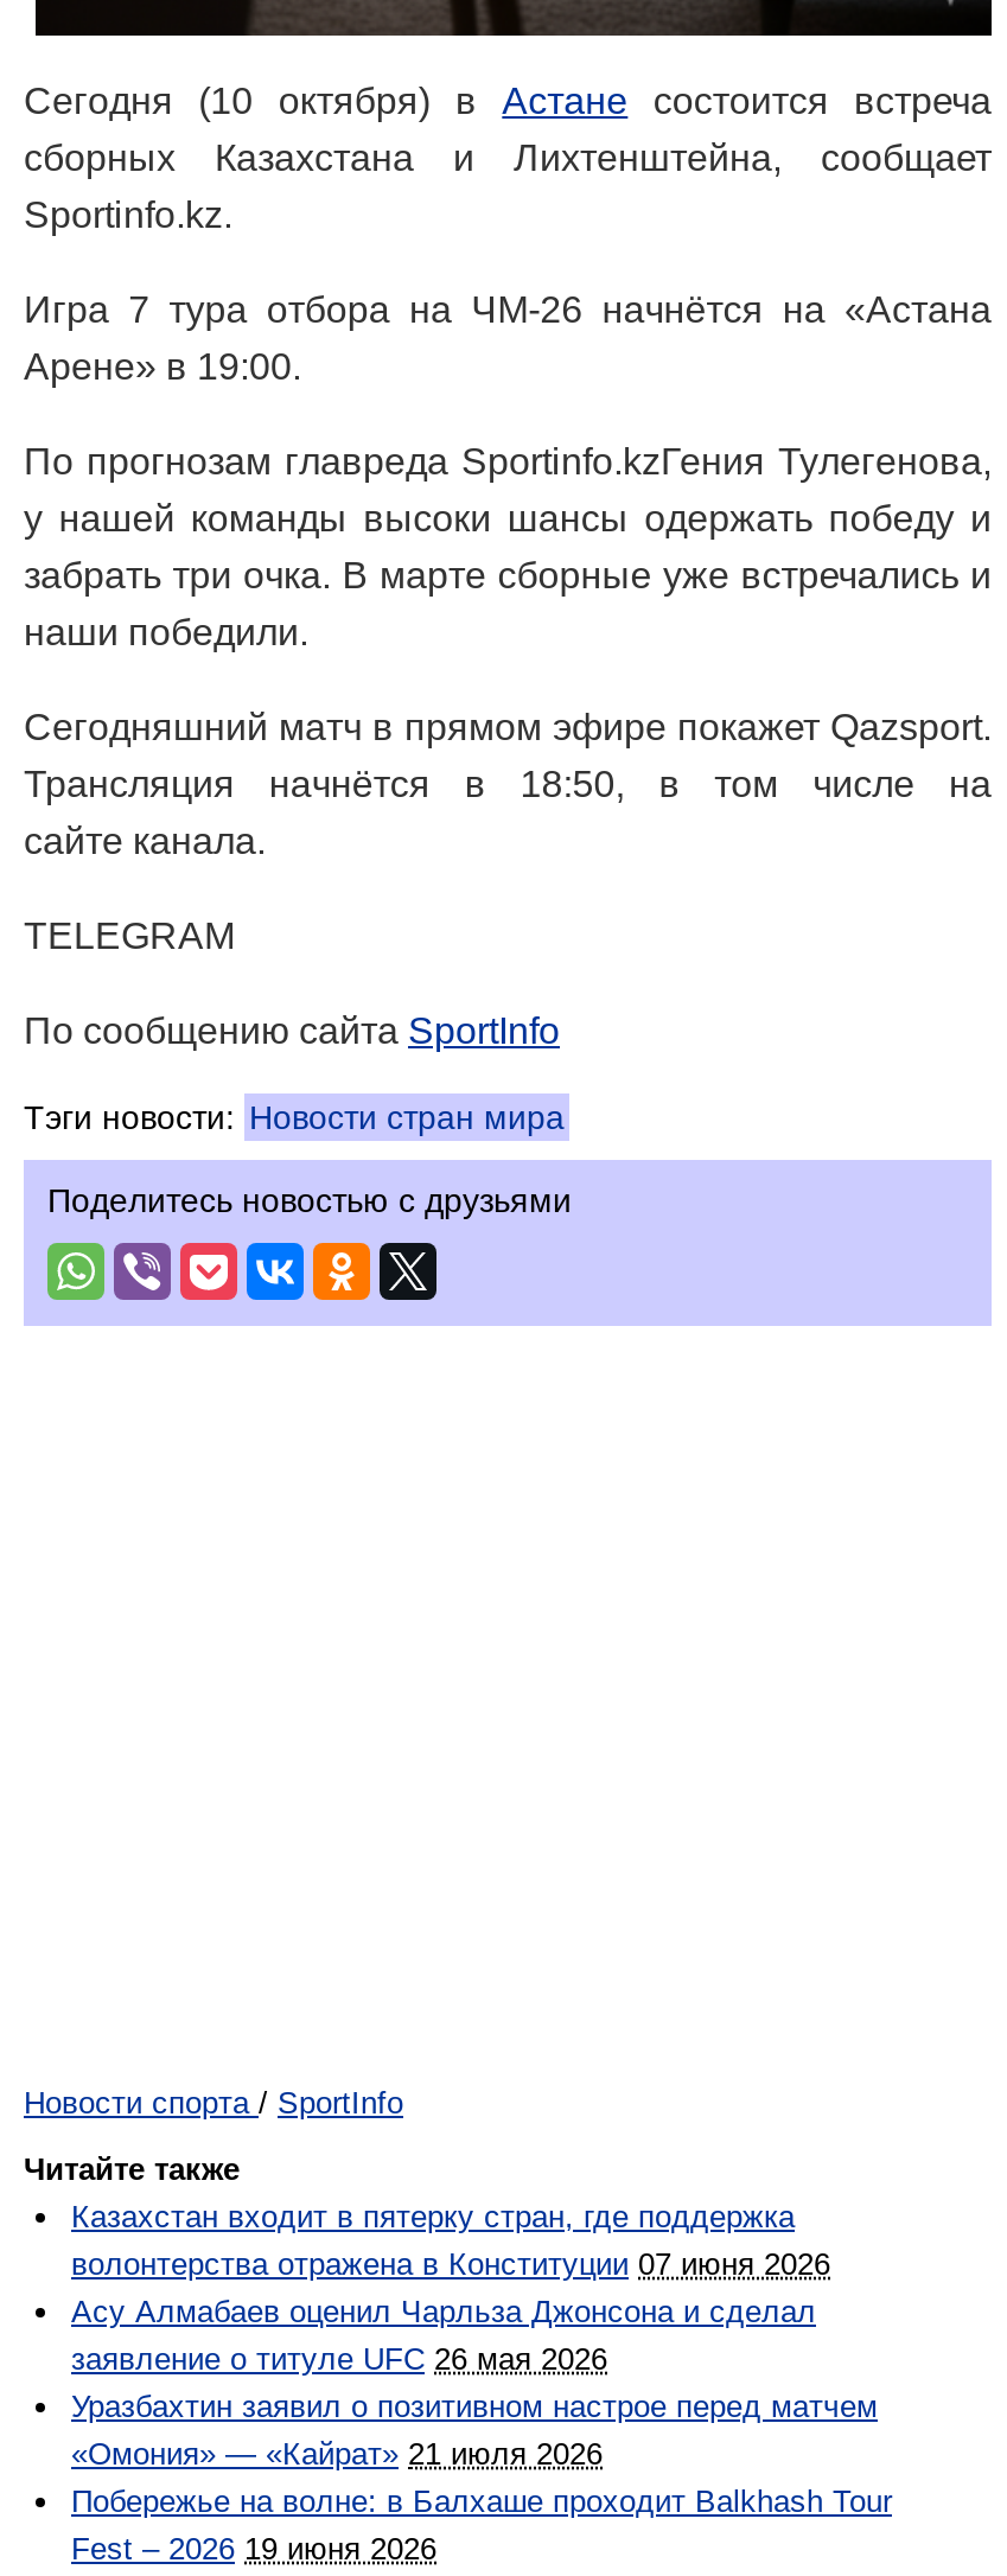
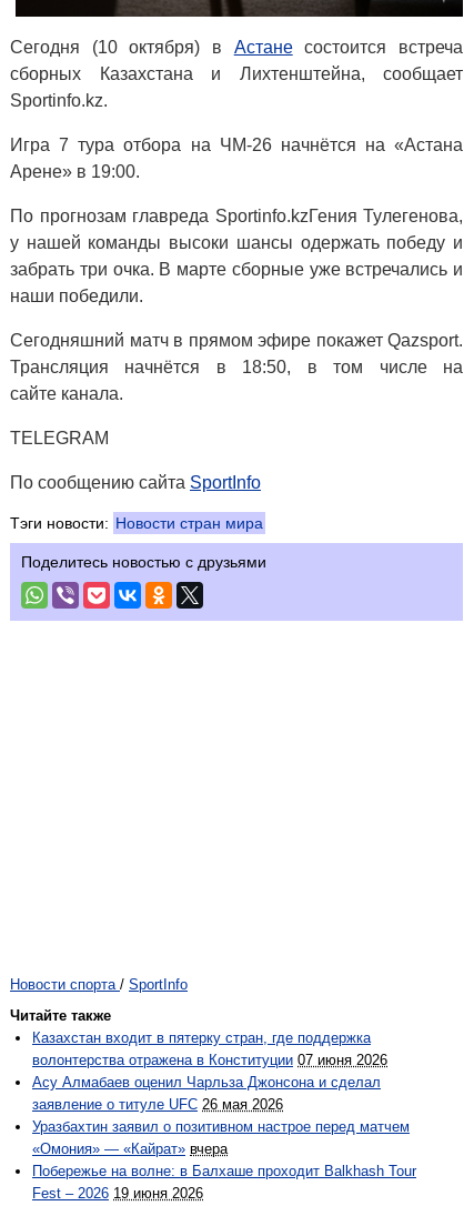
[71,2436,603,2472] «Омония» — «Кайрат» 21 июля 2026 -> [32,1140,228,1157] «Омония» — «Кайрат» вчера

